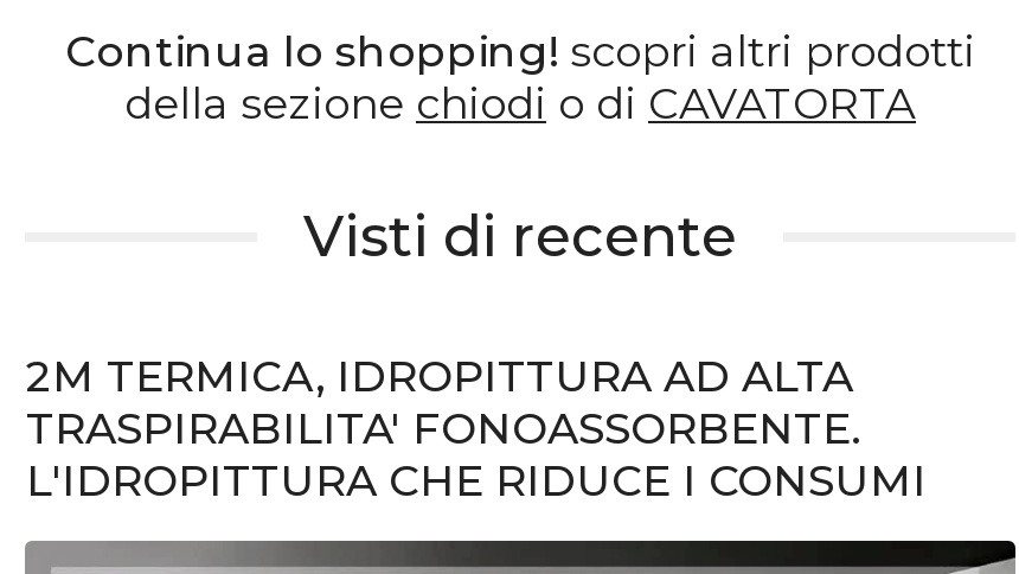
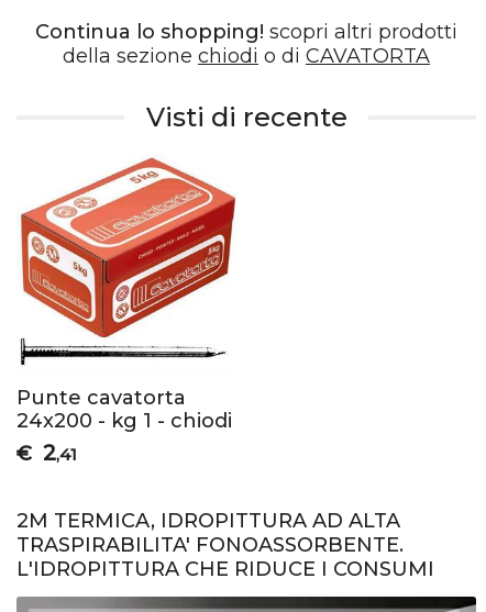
none -> [17,157,236,465] [image] | Punte cavatorta | 24x200 - kg 1 - chiodi | € 2,41

